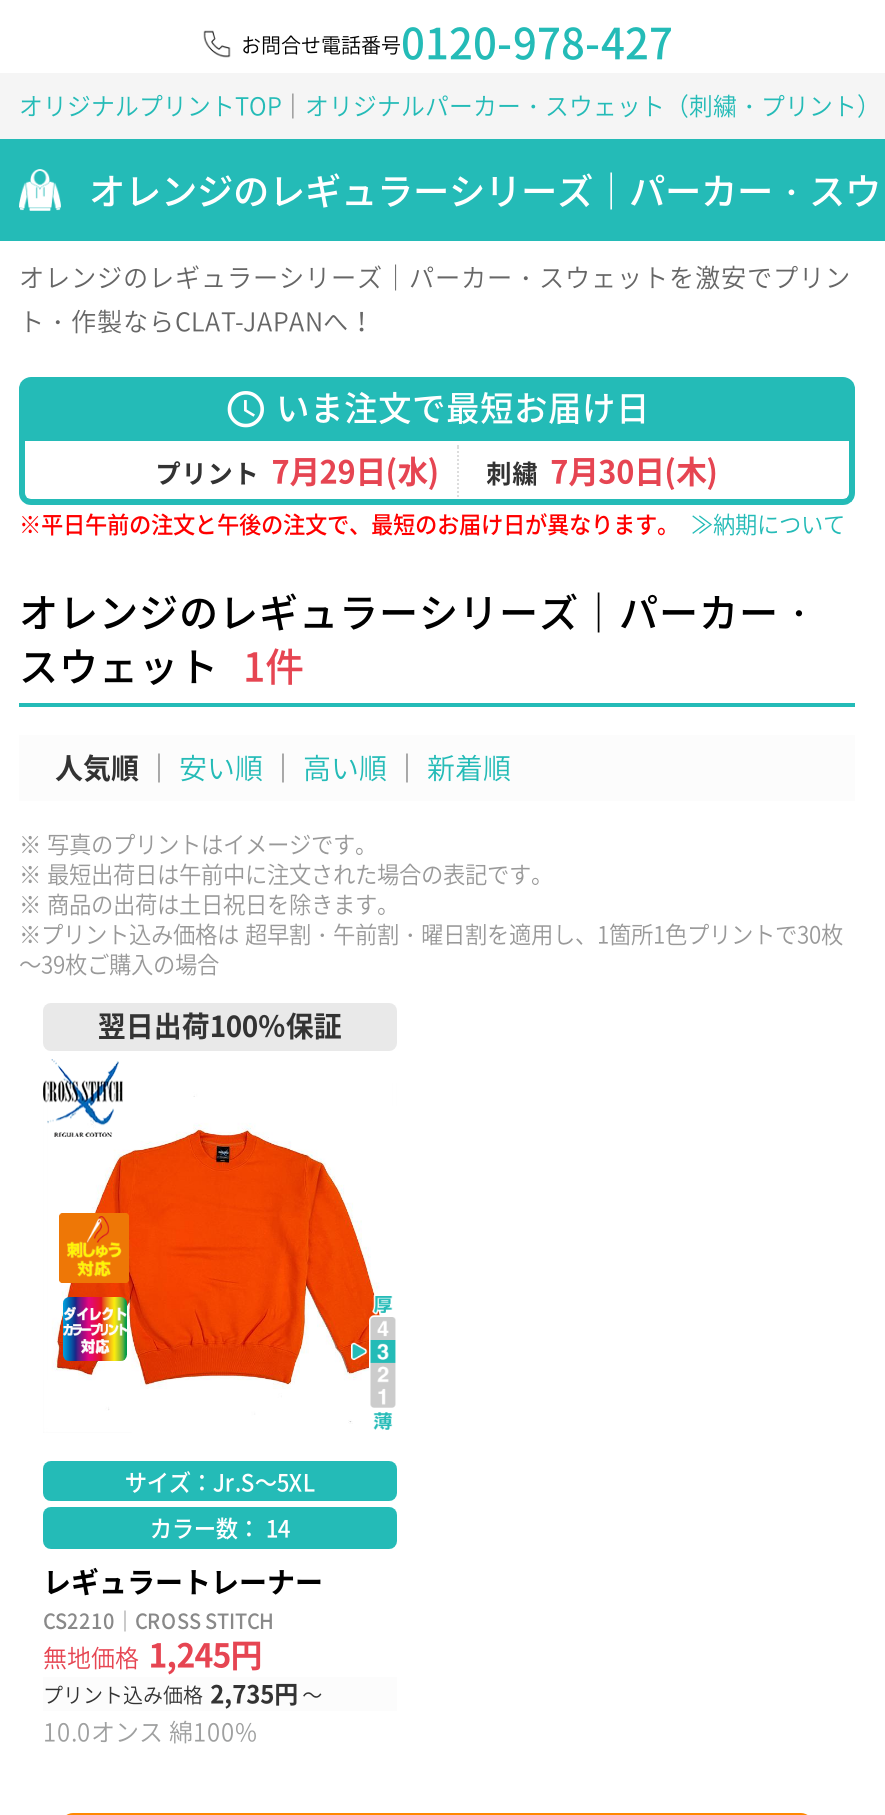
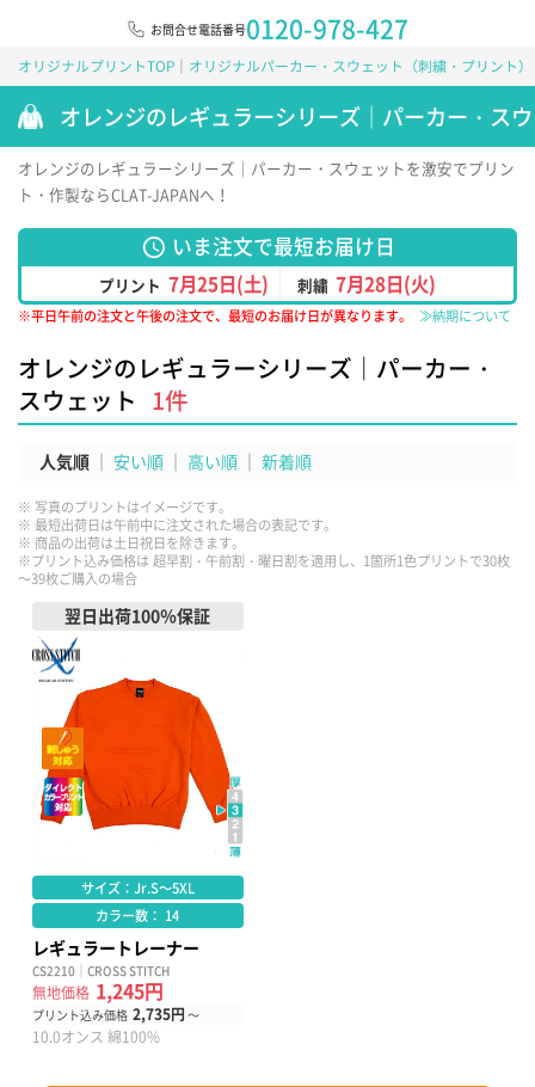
[156,446,440,492] プリント 7月29日(水) -> [99,269,269,297] プリント 7月25日(土)
[486,446,718,492] 刺繍 7月30日(木) -> [297,269,435,297] 刺繍 7月28日(火)

